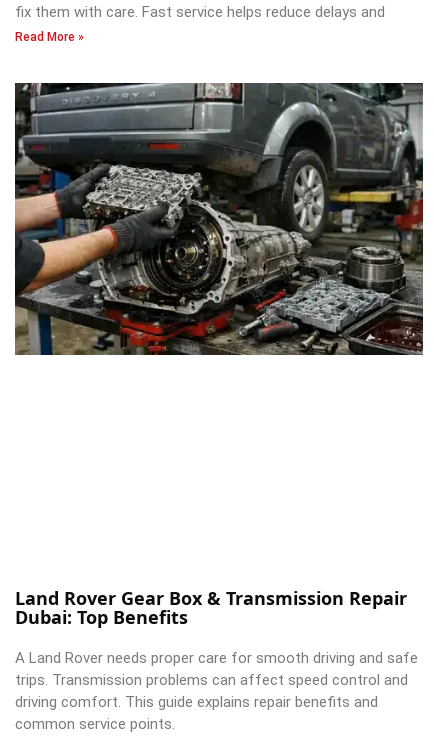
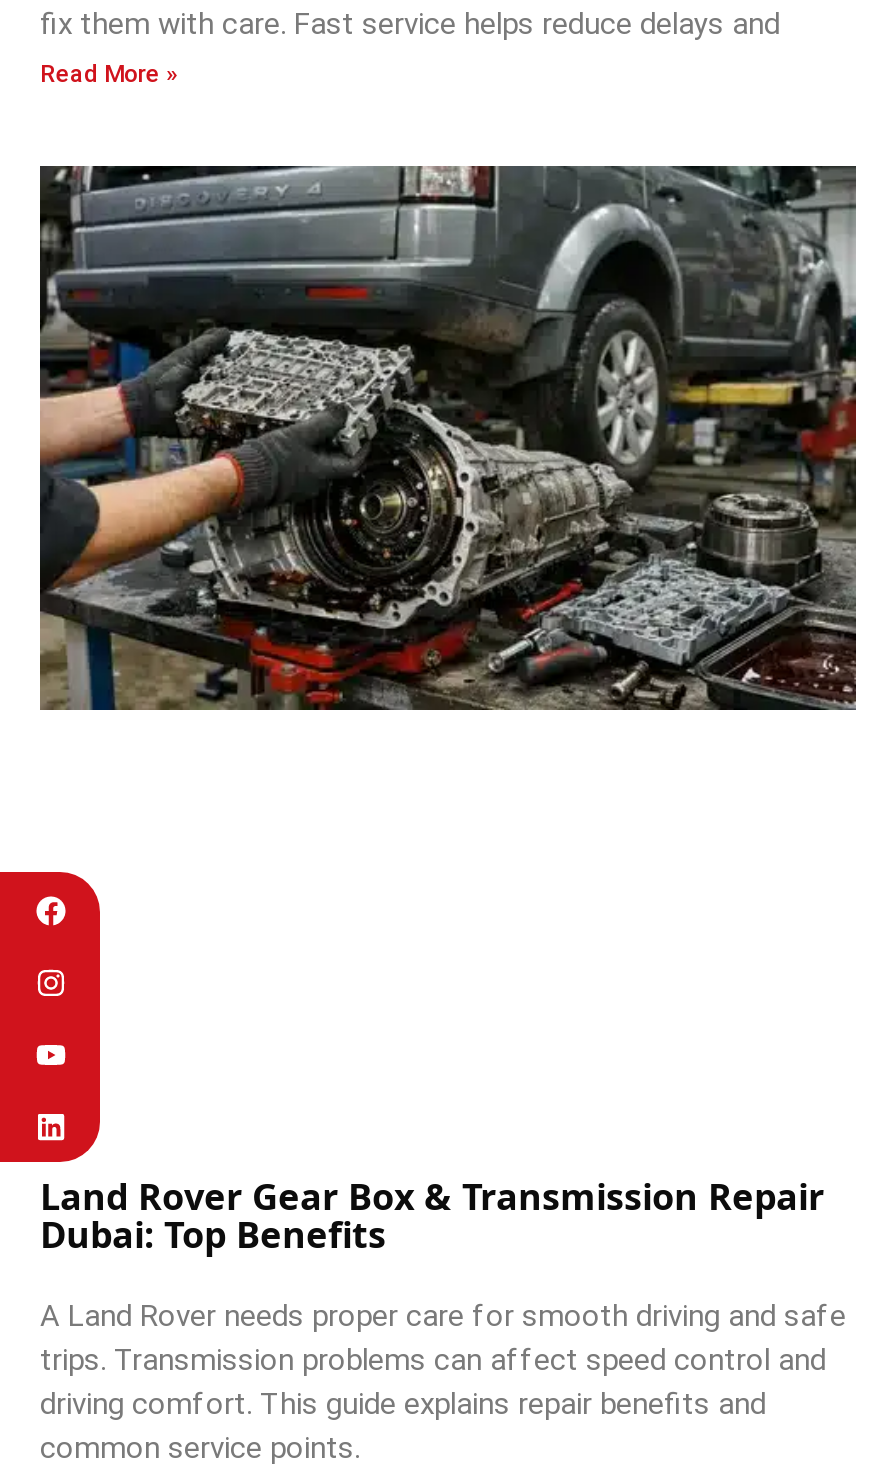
none -> [6,870,102,1164] [image]

